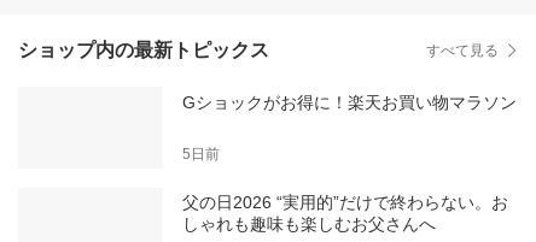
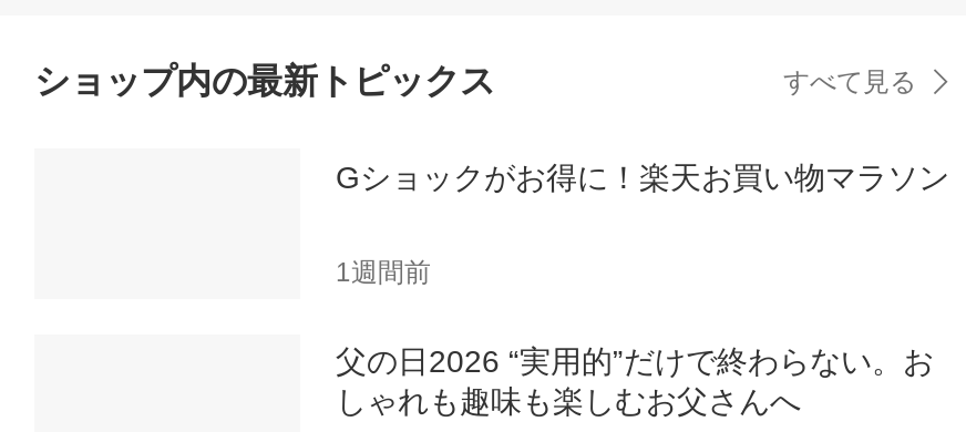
[182,145,220,162] 5日前 -> [336,257,431,288] 1週間前

